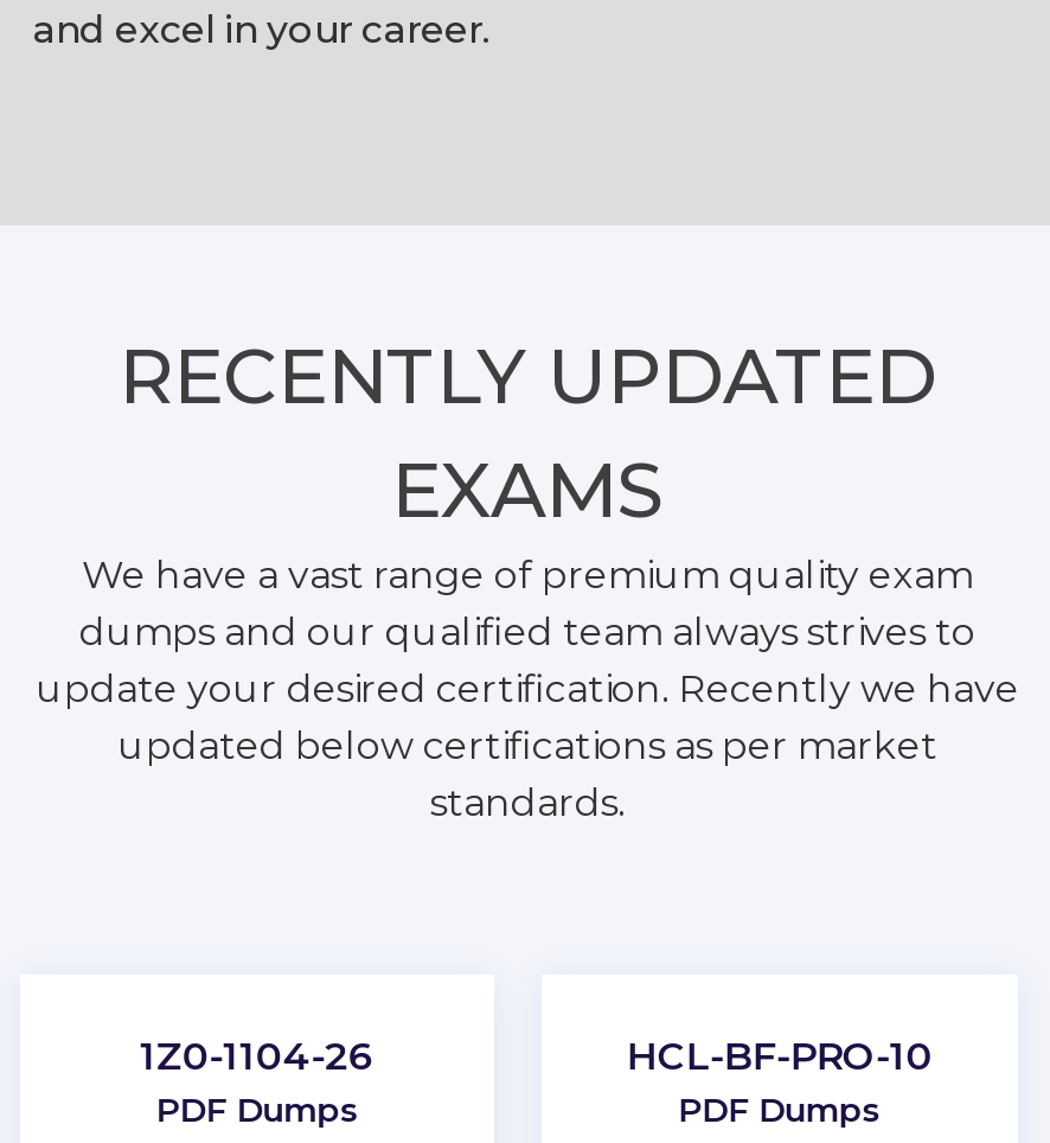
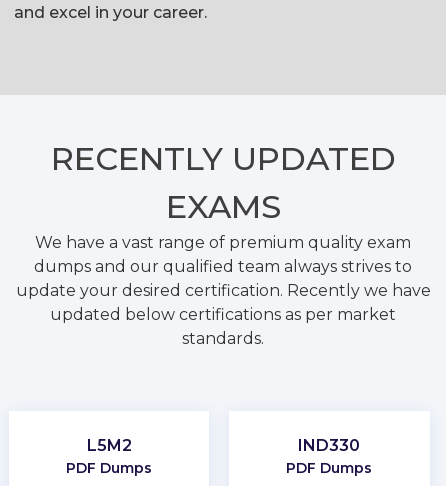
[140,1034,375,1079] 1Z0-1104-26 -> [87,436,132,455] L5M2
[627,1034,932,1079] HCL-BF-PRO-10 -> [298,436,360,455] IND330

